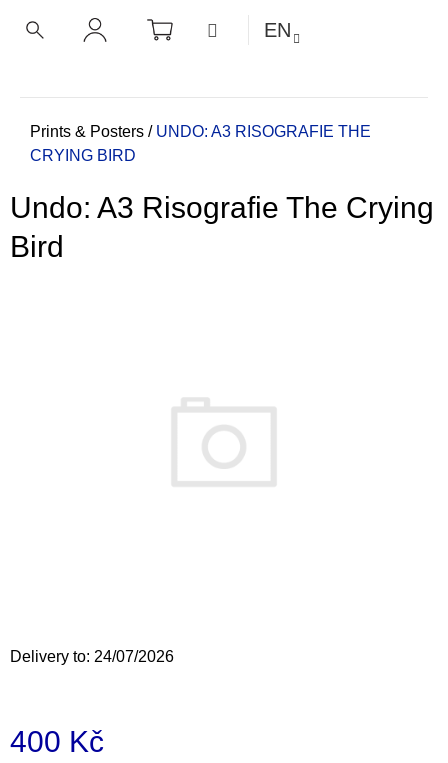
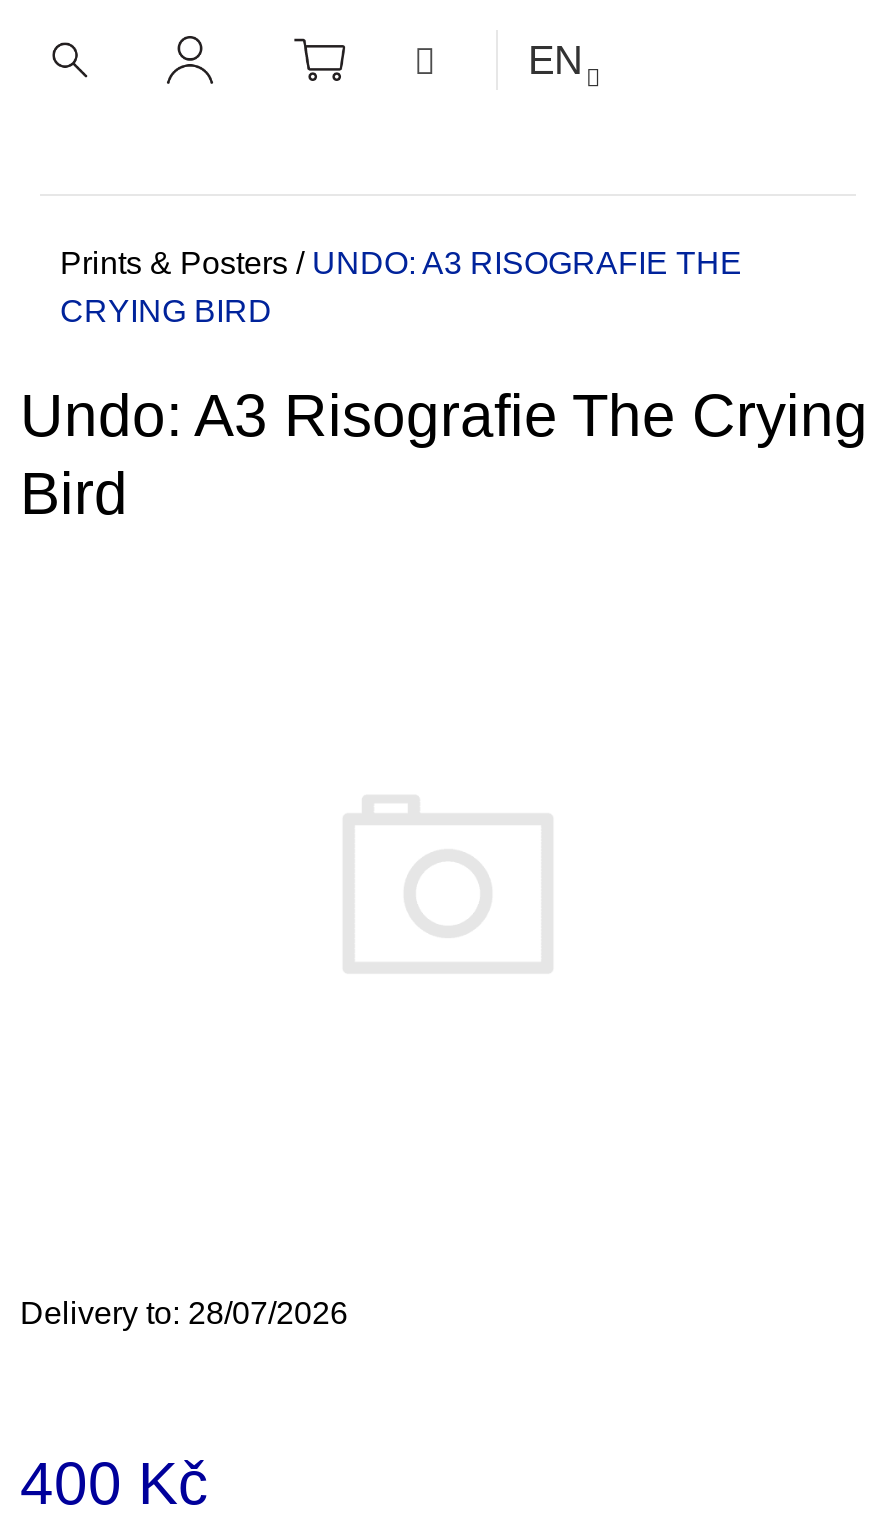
[10,648,174,665] Delivery to: 24/07/2026 -> [20,1296,348,1330] Delivery to: 28/07/2026

